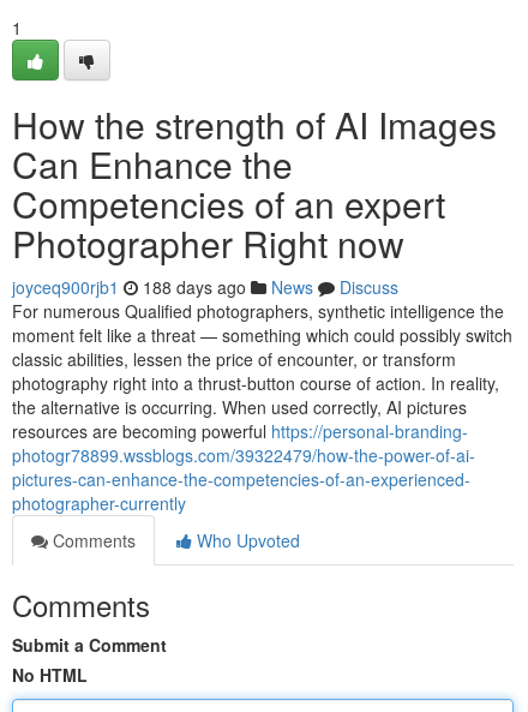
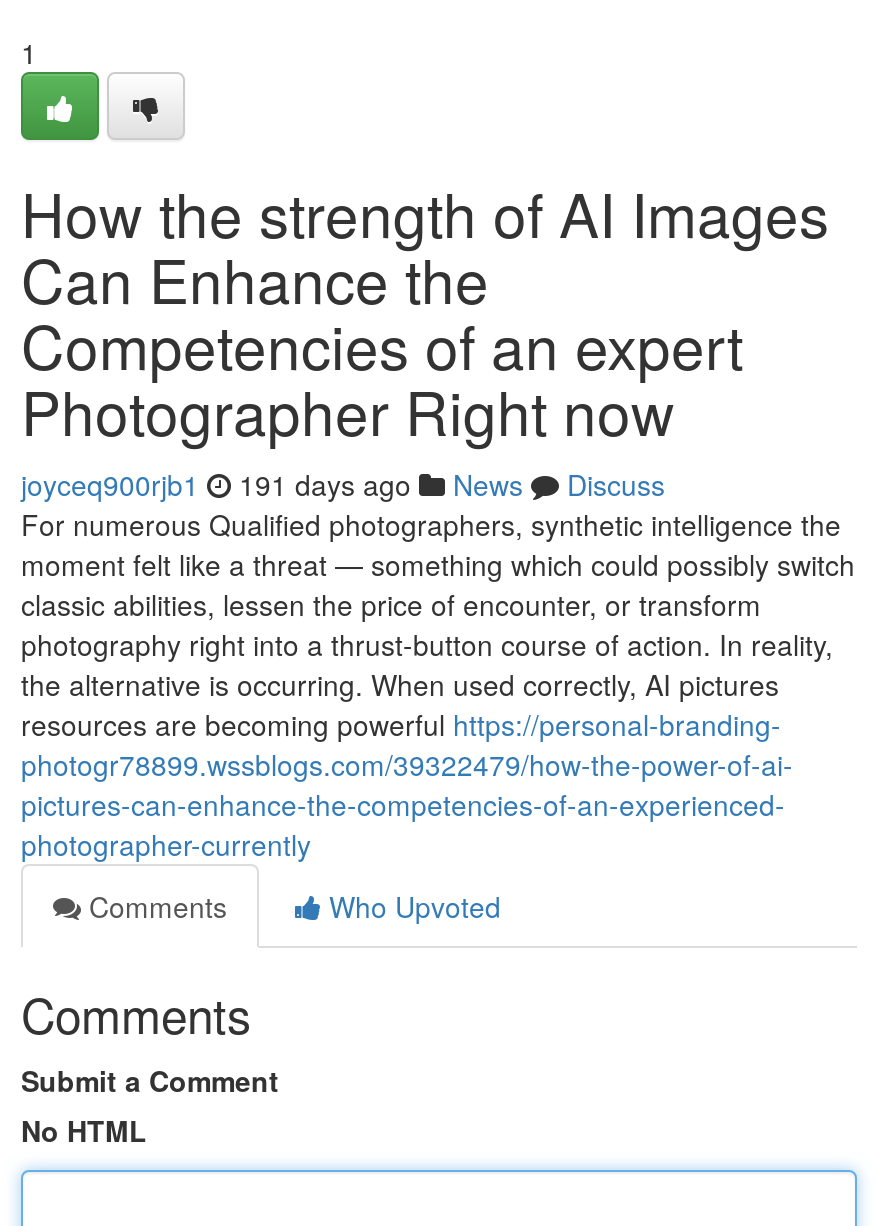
[12,275,398,299] joyceq900rjb1 188 days ago News Discuss -> [21,464,665,504] joyceq900rjb1 191 days ago News Discuss

